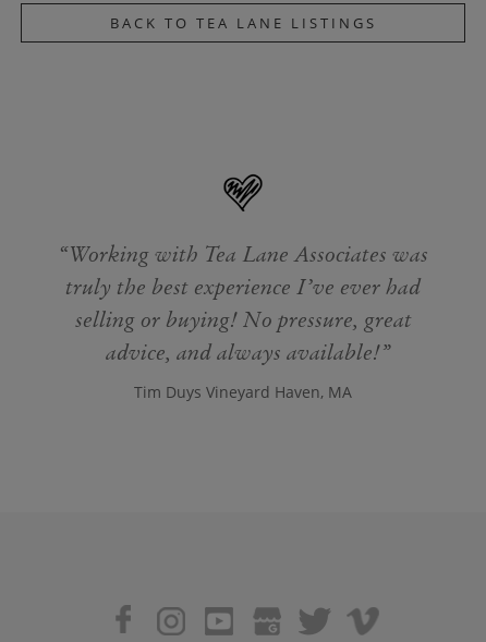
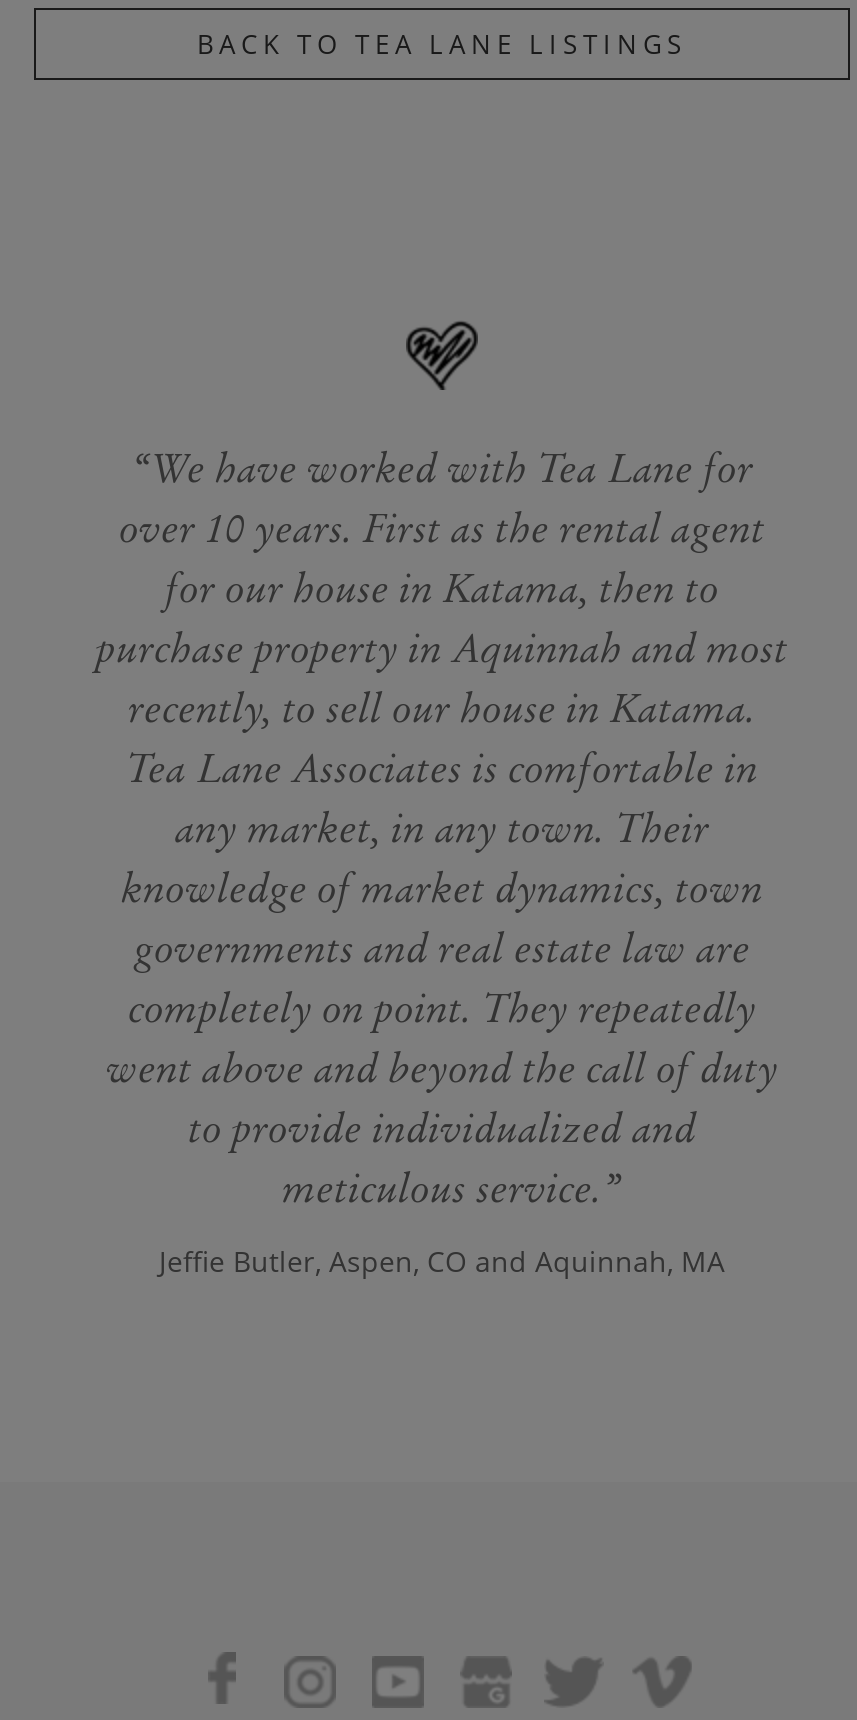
[65,244,428,403] Working with Tea Lane Associates was | truly the best experience I’ve ever had | selling or buying! No pressure, great | advice, and always available! | Tim Duys Vineyard Haven, MA -> [96,451,788,1281] We have worked with Tea Lane for | over 10 years. First as the rental agent | for our house in Katama, then to | purchase property in Aquinnah and most | recently, to sell our house in Katama. | Tea Lane Associates is comfortable in | any market, in any town. Their | knowledge of market dynamics, town | governments and real estate law are | completely on point. They repeatedly | went above and beyond the call of duty | to provide individualized and | meticulous service. | Jeffie Butler, Aspen, CO and Aquinnah, MA

